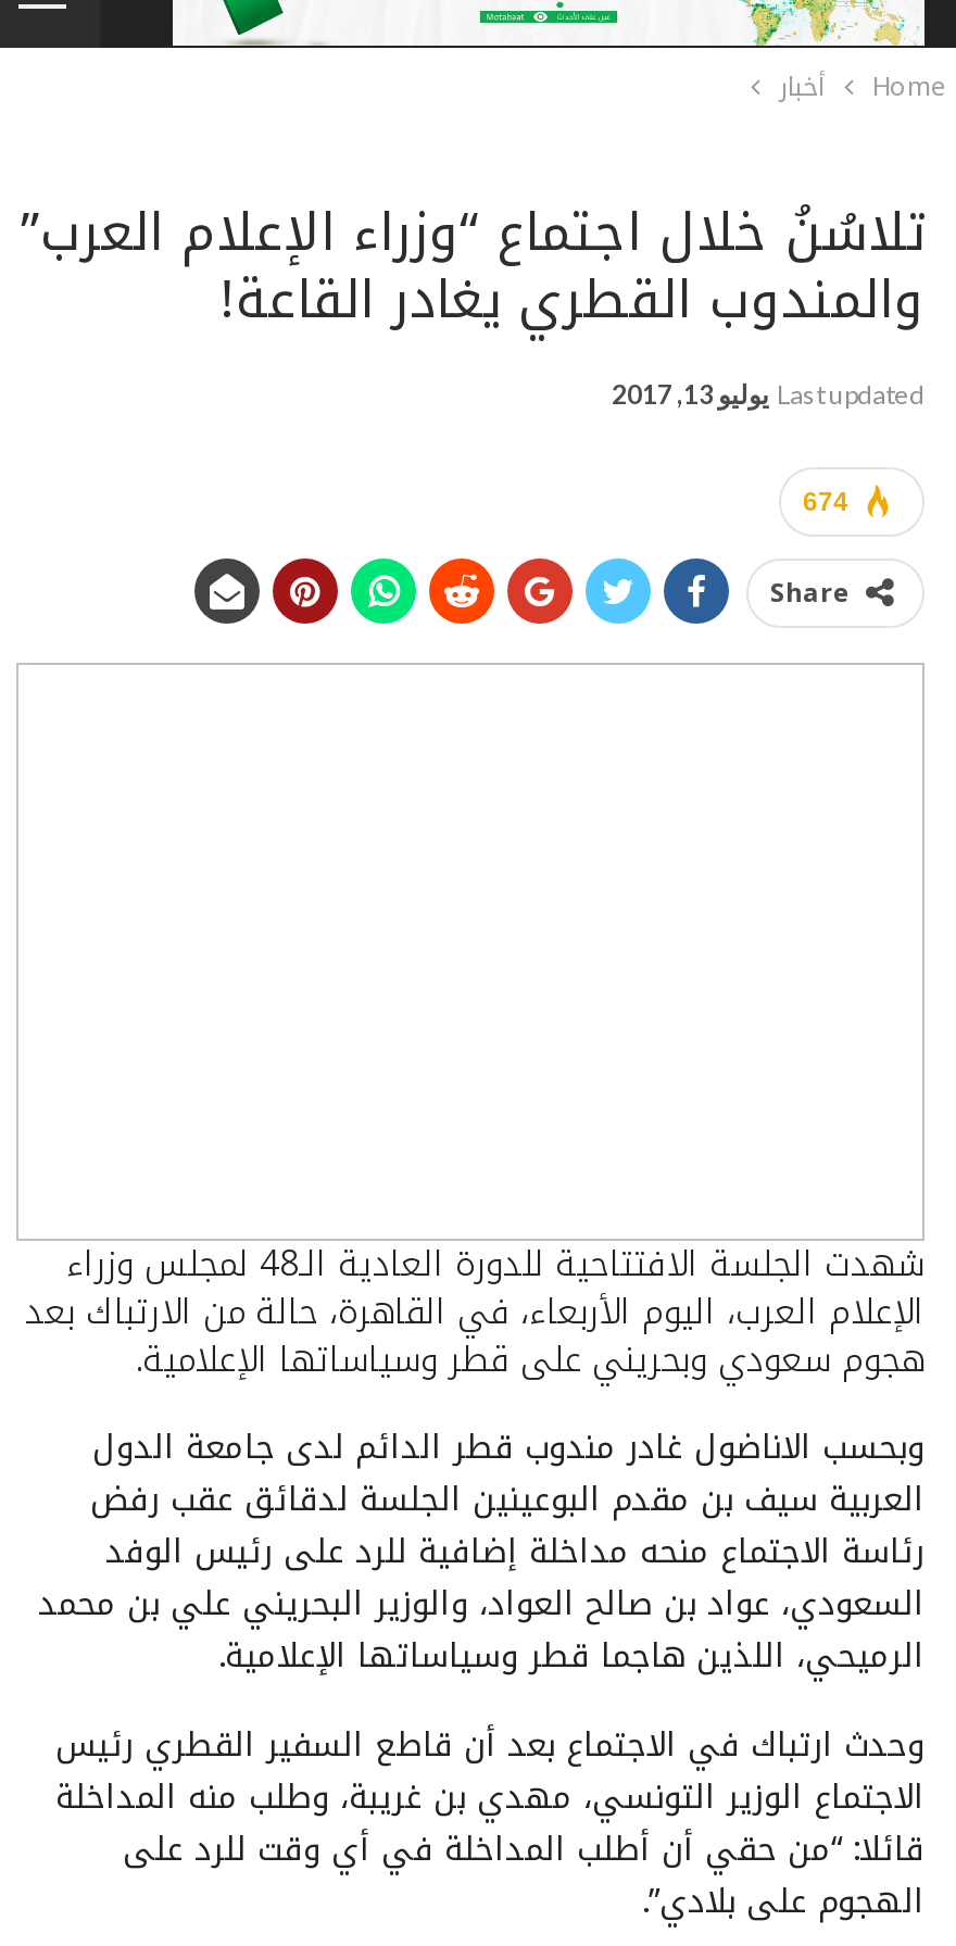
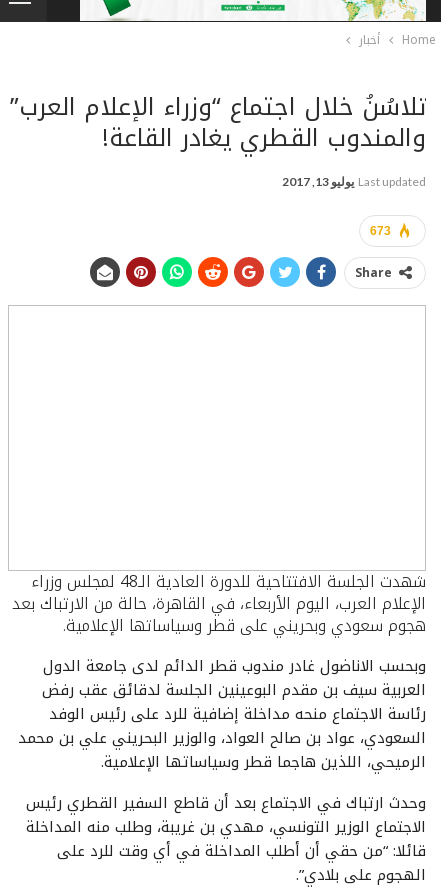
[803,486,848,516] 674 -> [370,223,391,237] 673

